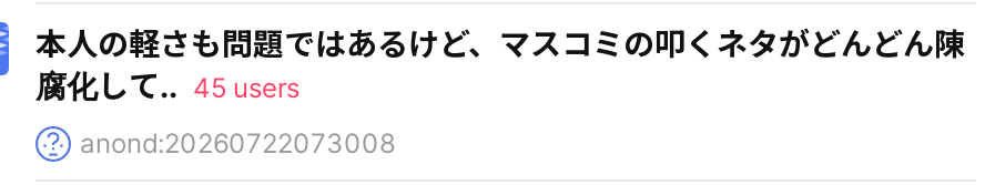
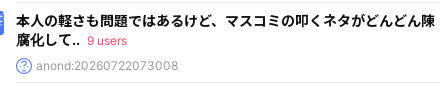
[35,66,299,104] 腐化して.. 45 users -> [16,31,127,48] 腐化して.. 9 users

